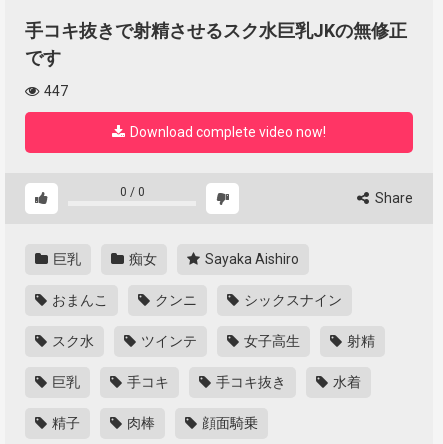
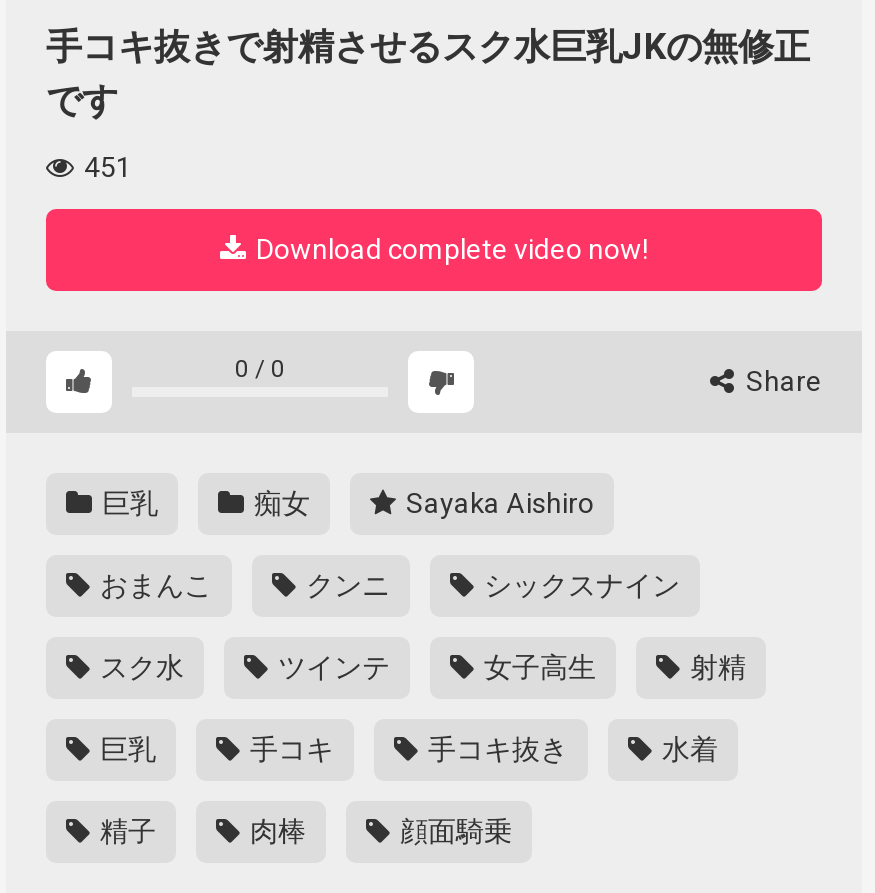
[41,83,68,99] 447 -> [78,152,132,184] 451

